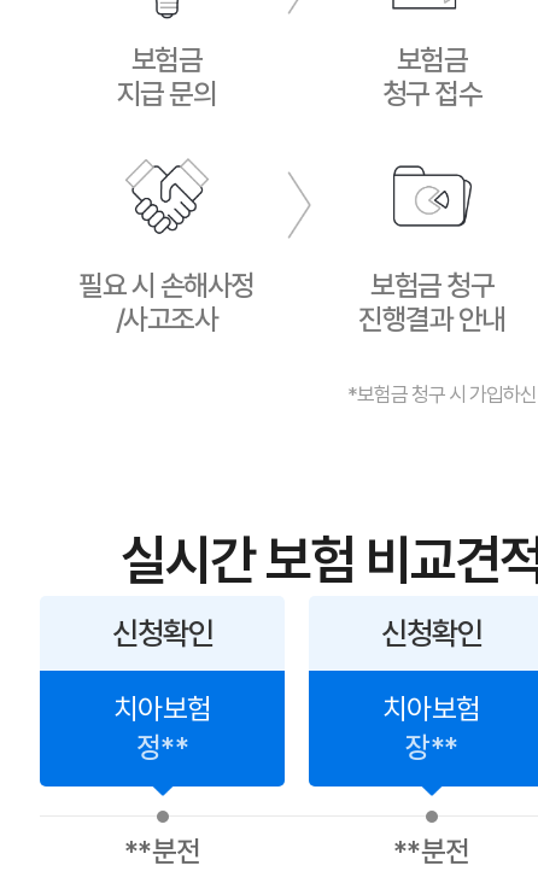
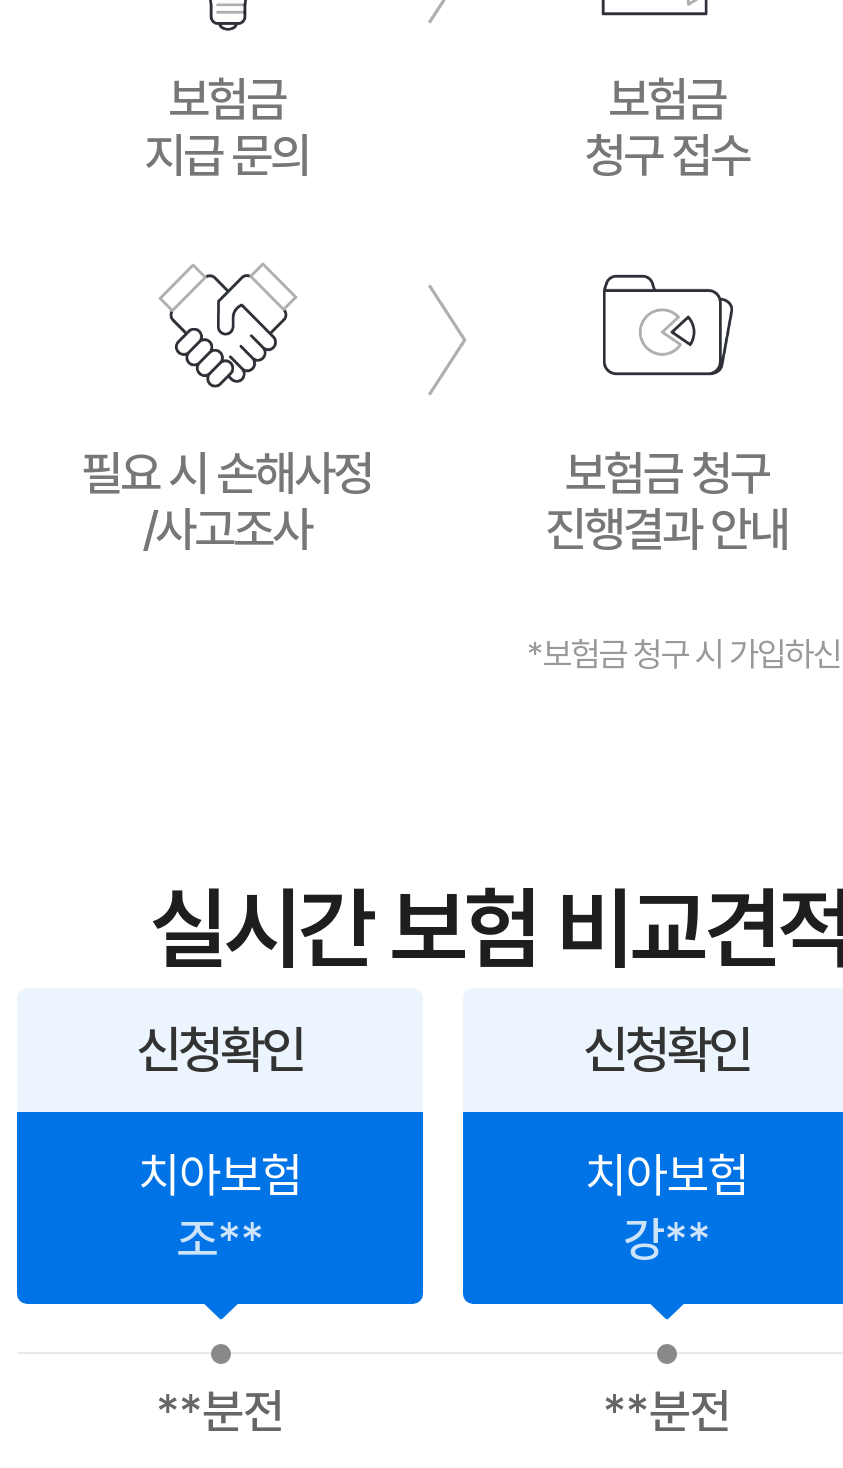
[136,729,189,764] 정** -> [177,1209,264,1267] 조**
[406,729,458,764] 장** -> [623,1209,710,1267] 강**

